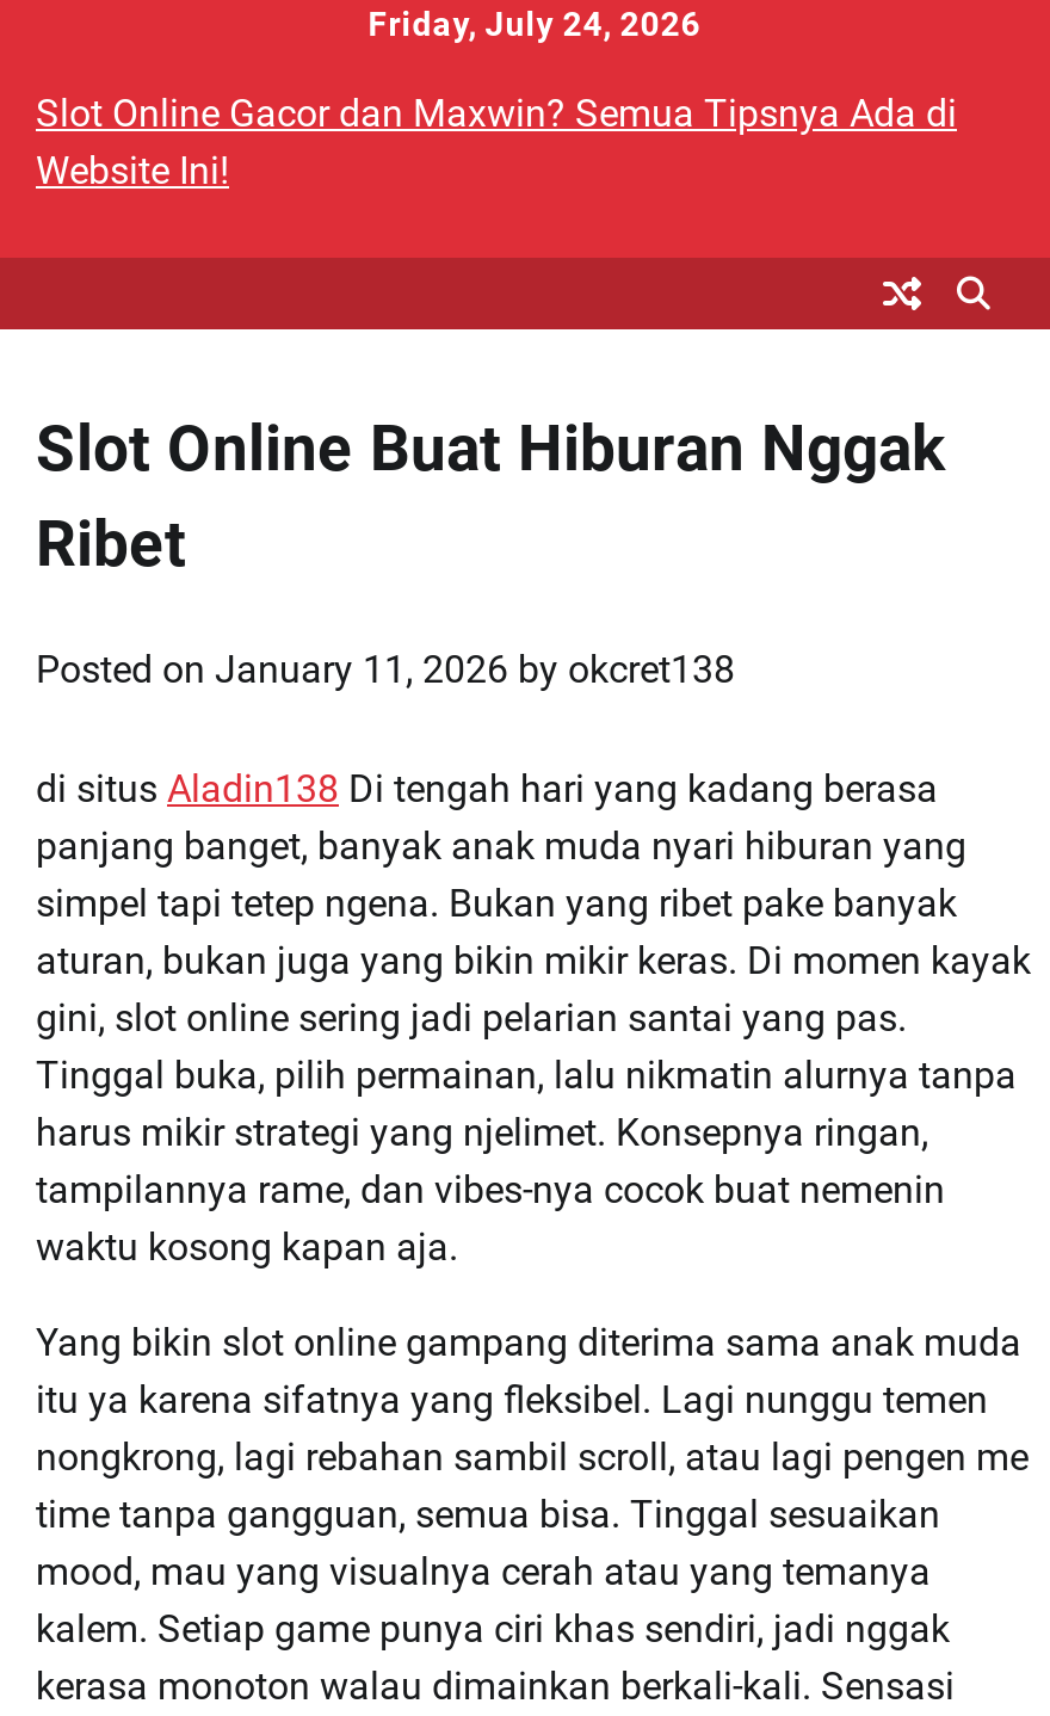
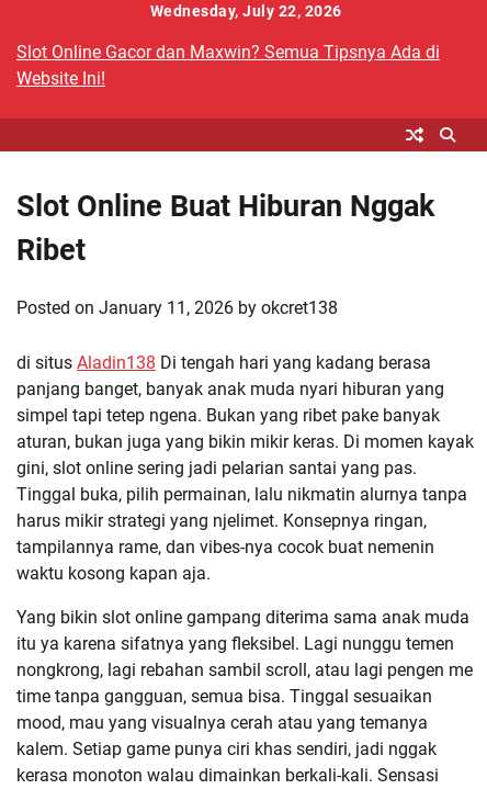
[368,5,701,43] Friday, July 24, 2026 -> [150,2,342,20] Wednesday, July 22, 2026

